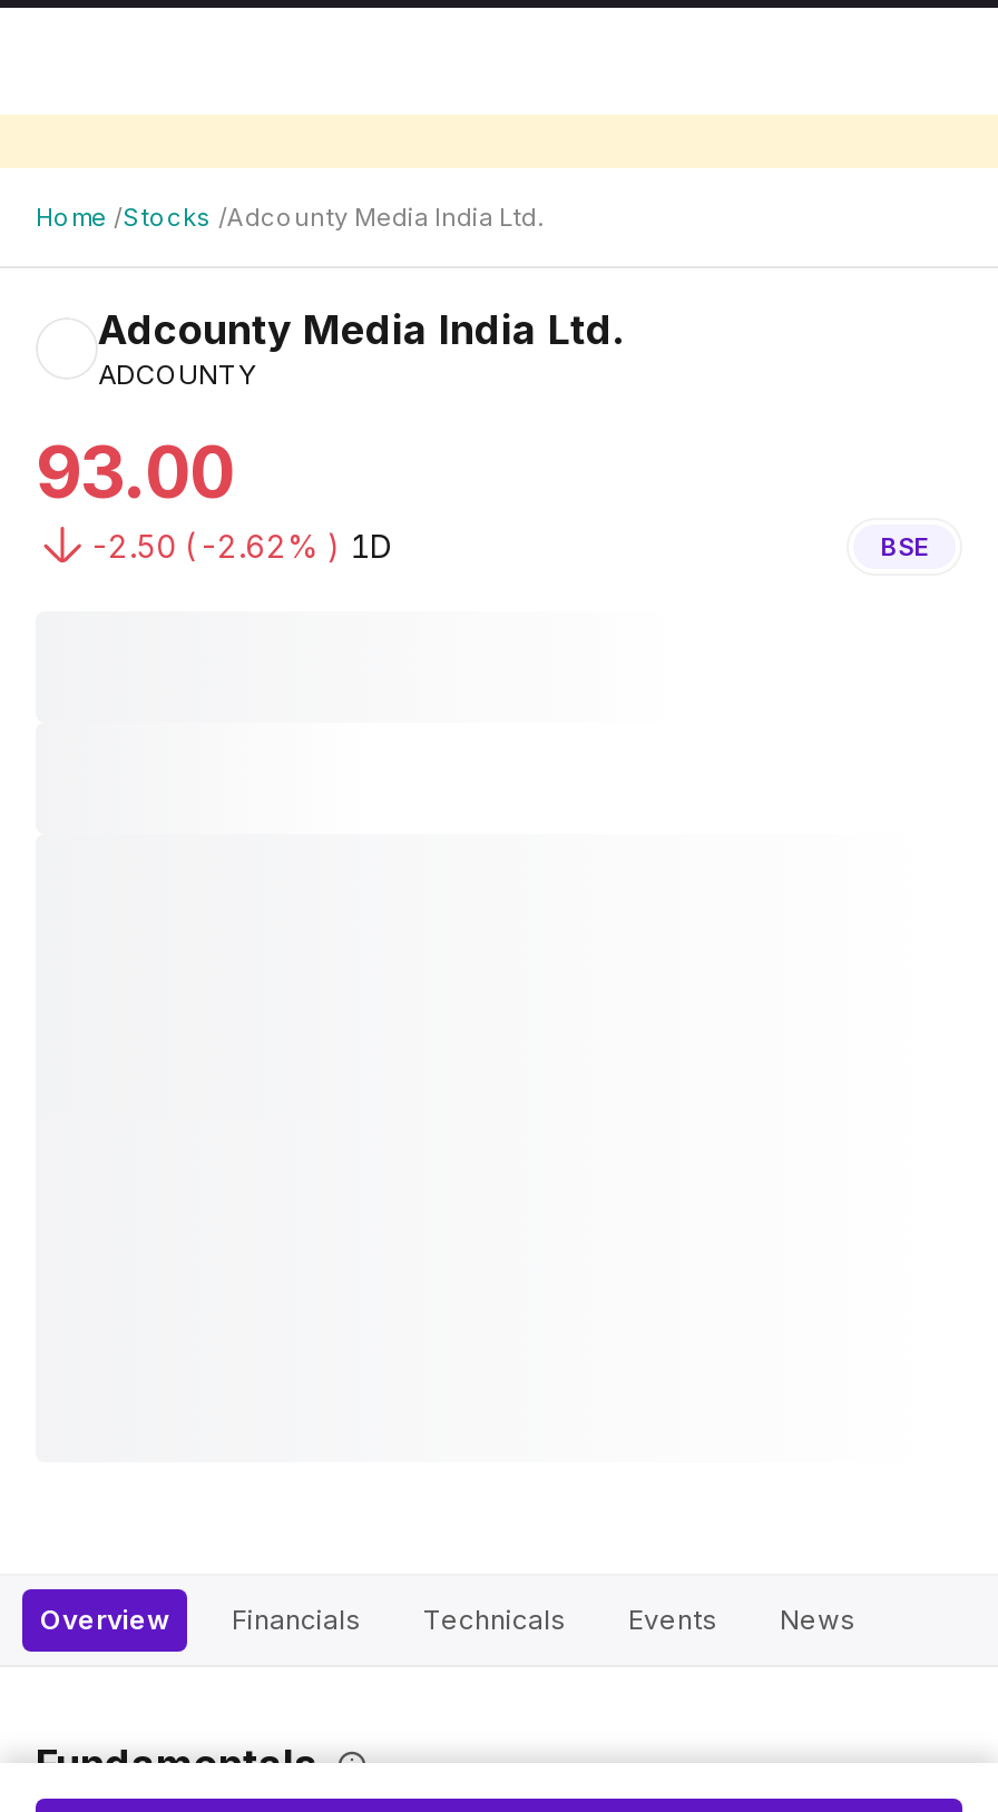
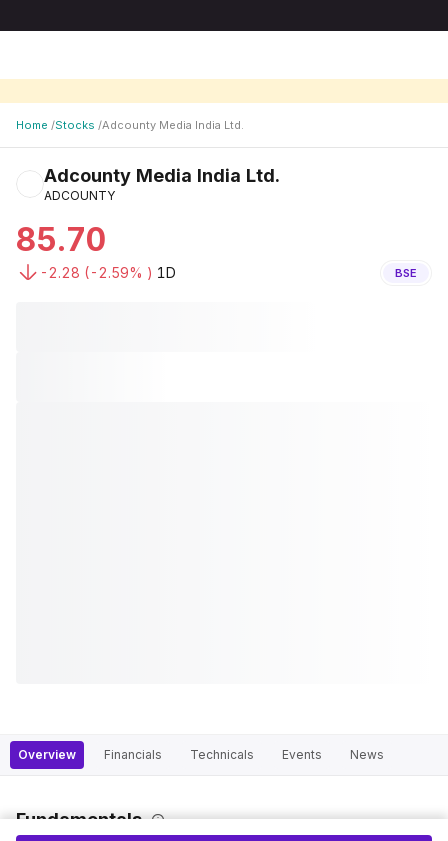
[36,429,234,516] 93.00 -> [16,220,106,259] 85.70
[89,527,392,565] -2.50 (-2.62% ) 1D -> [40,264,176,281] -2.28 (-2.59% ) 1D

